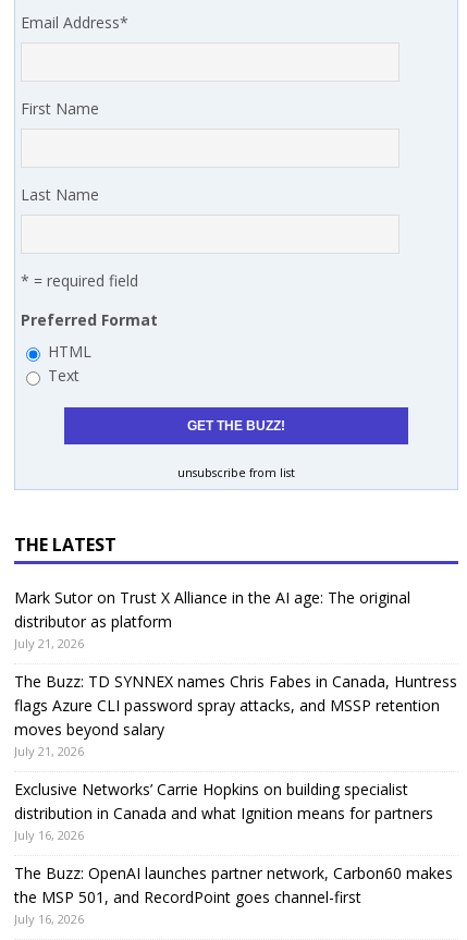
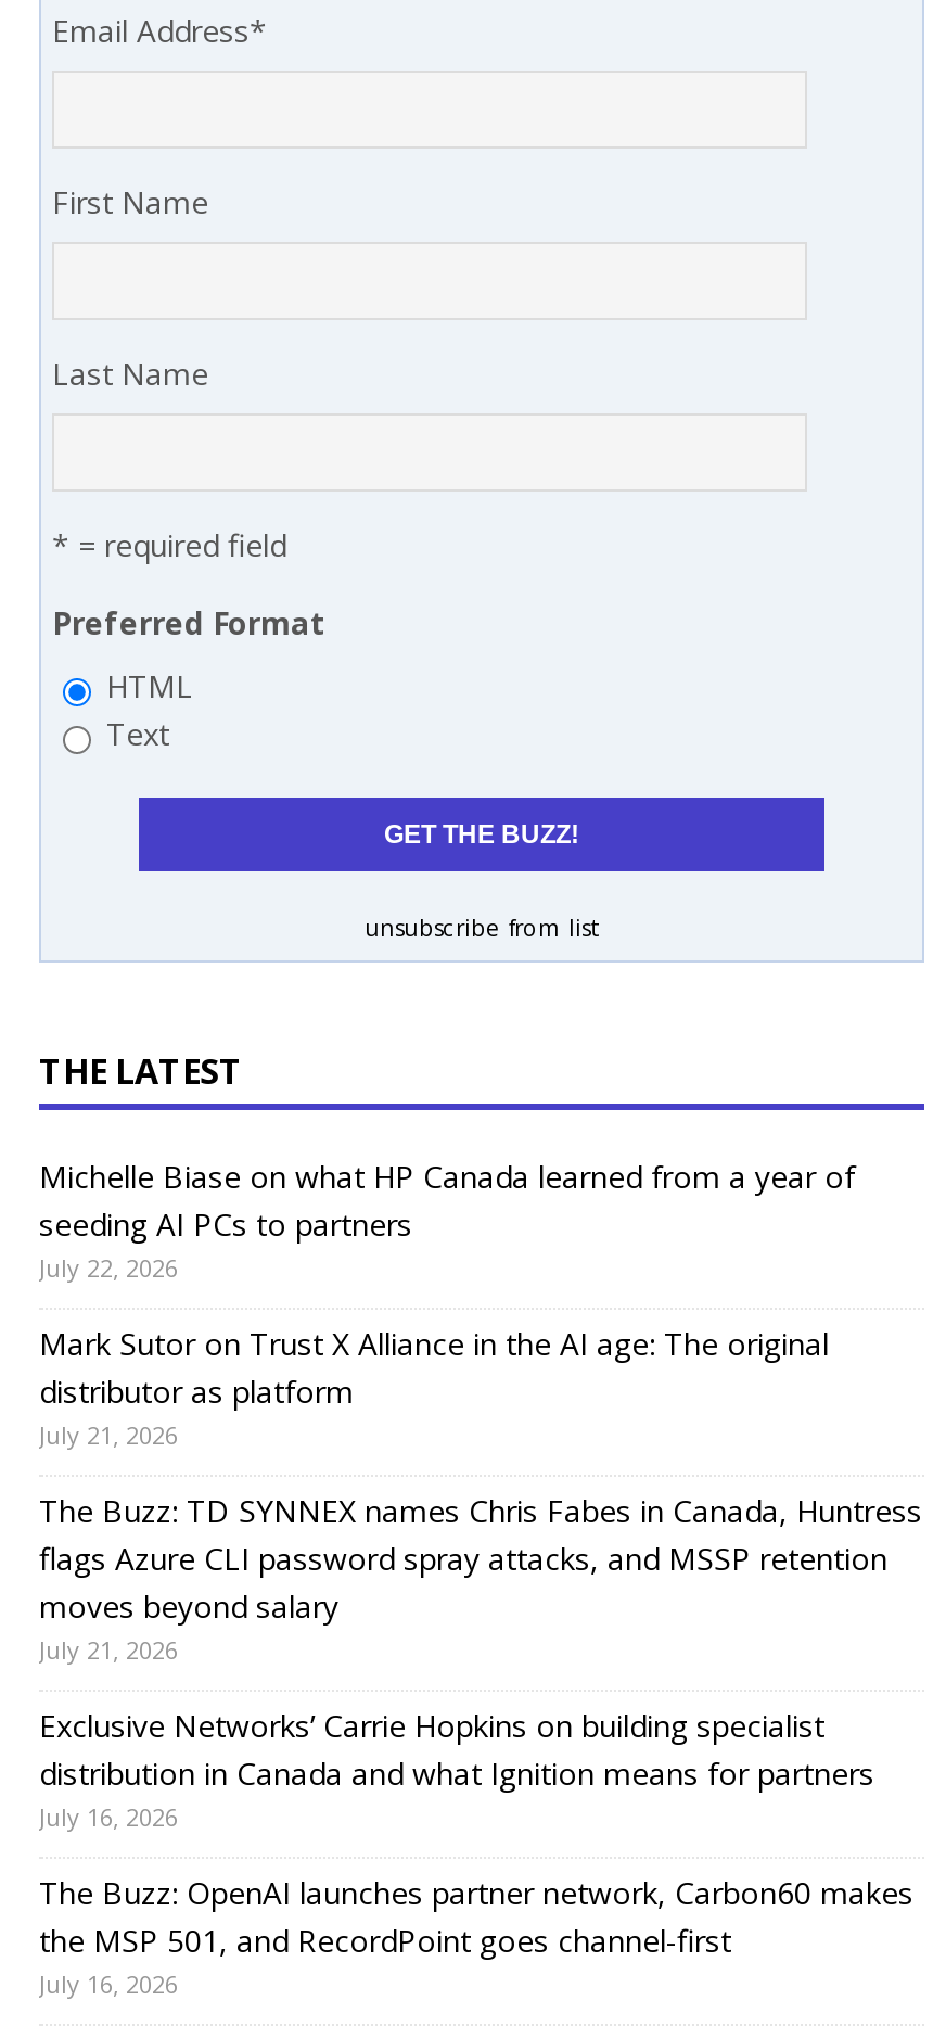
none -> [39,1155,855,1283] Michelle Biase on what HP Canada learned from a year of | seeding AI PCs to partners | July 22, 2026

